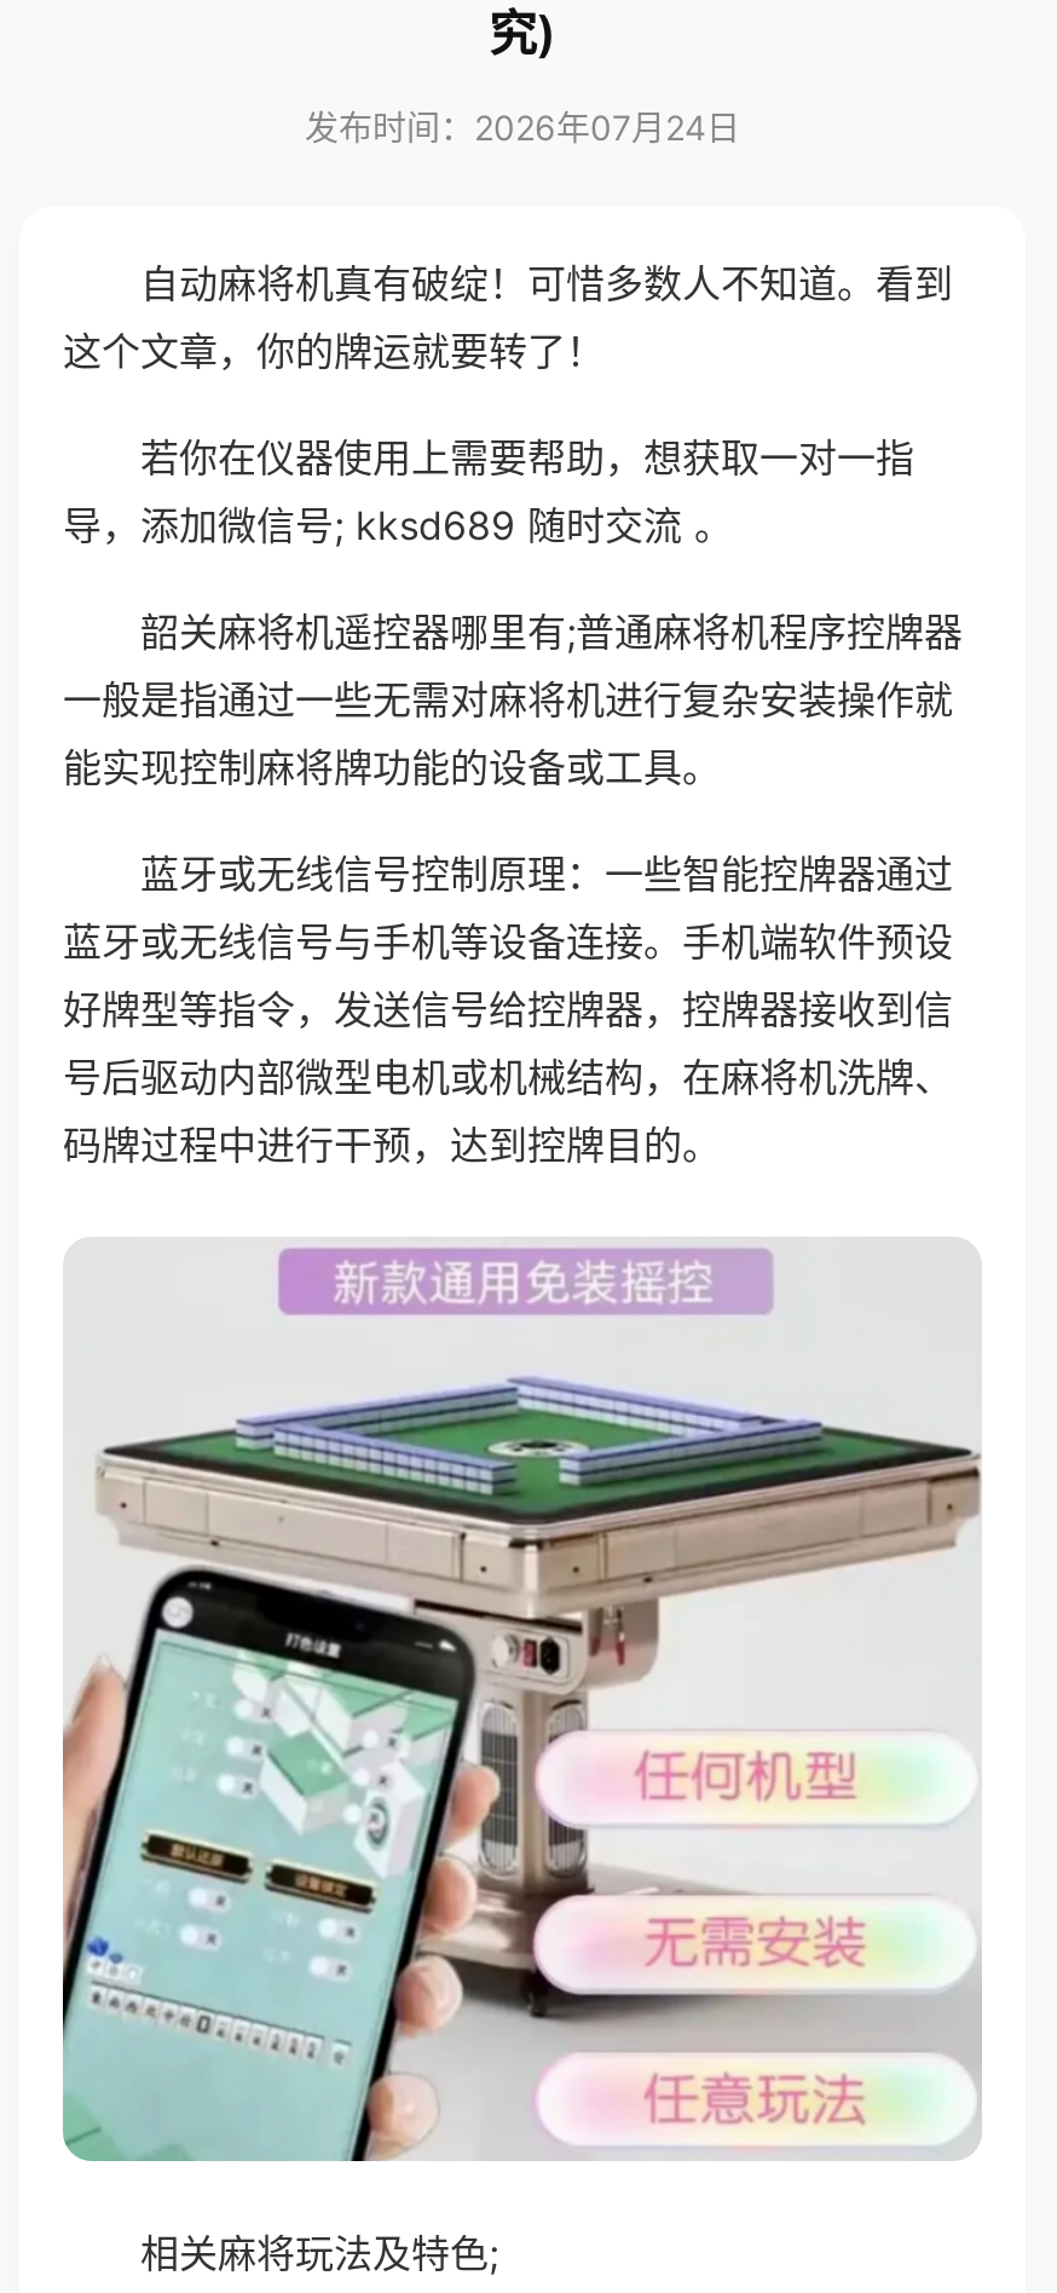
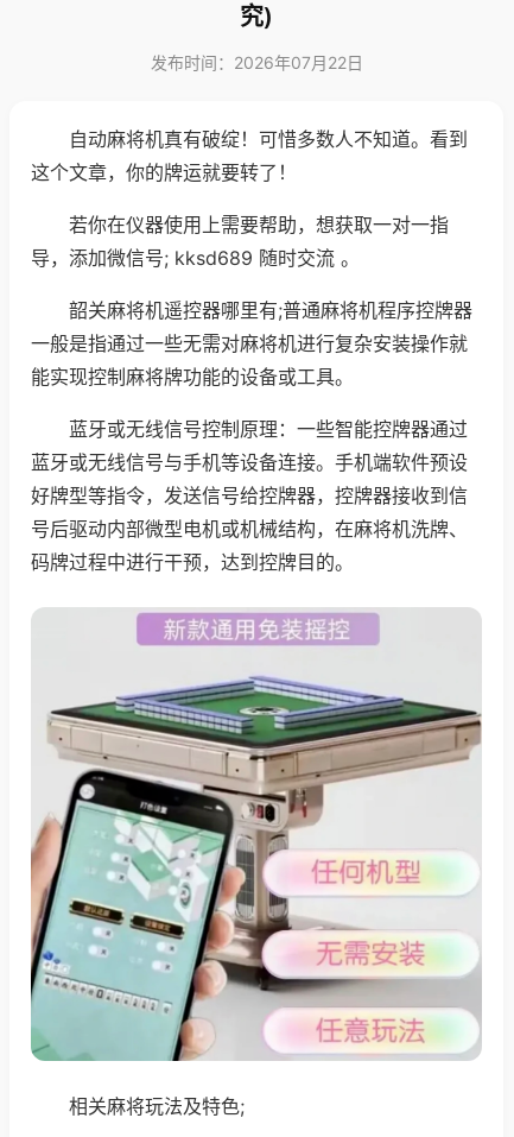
[305,106,740,148] 发布时间：2026年07月24日 -> [150,52,363,72] 发布时间：2026年07月22日

